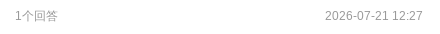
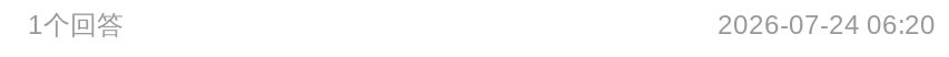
[325,9,423,23] 2026-07-21 12:27 -> [718,10,936,41] 2026-07-24 06:20

